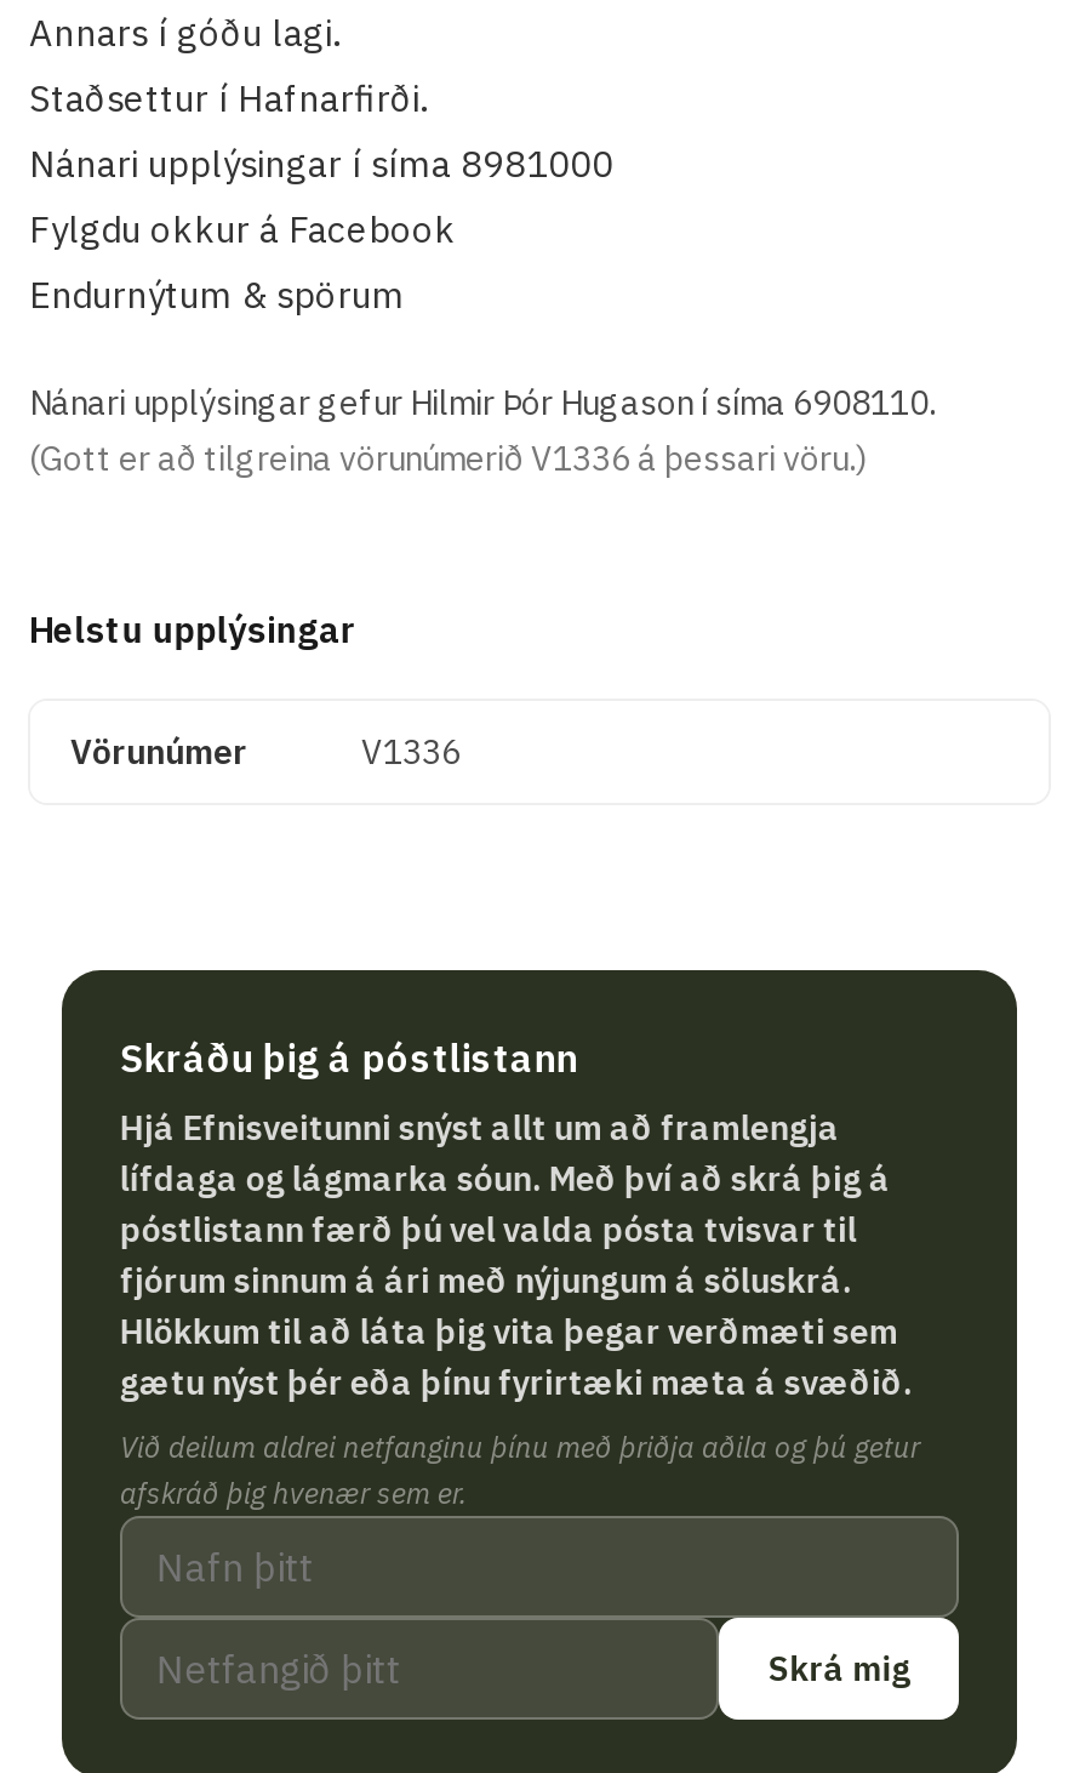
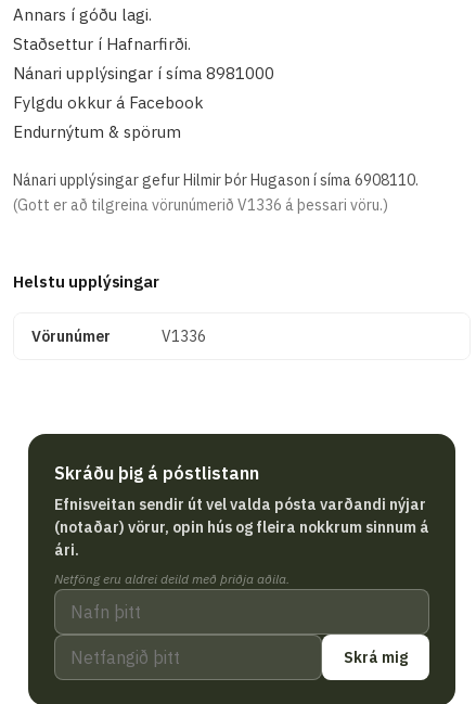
[120,1106,913,1405] Hjá Efnisveitunni snýst allt um að framlengja | lífdaga og lágmarka sóun. Með því að skrá þig á | póstlistann færð þú vel valda pósta tvisvar til | fjórum sinnum á ári með nýjungum á söluskrá. | Hlökkum til að láta þig vita þegar verðmæti sem | gætu nýst þér eða þínu fyrirtæki mæta á svæðið. -> [54,495,429,560] Efnisveitan sendir út vel valda pósta varðandi nýjar | (notaðar) vörur, opin hús og fleira nokkrum sinnum á | ári.
[120,1429,920,1512] Við deilum aldrei netfanginu þínu með þriðja aðila og þú getur | afskráð þig hvenær sem er. -> [54,571,289,587] Netföng eru aldrei deild með þriðja aðila.

